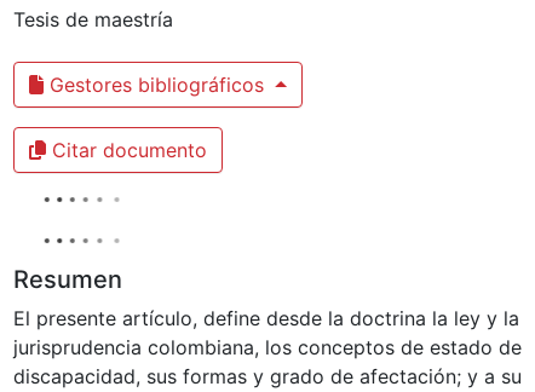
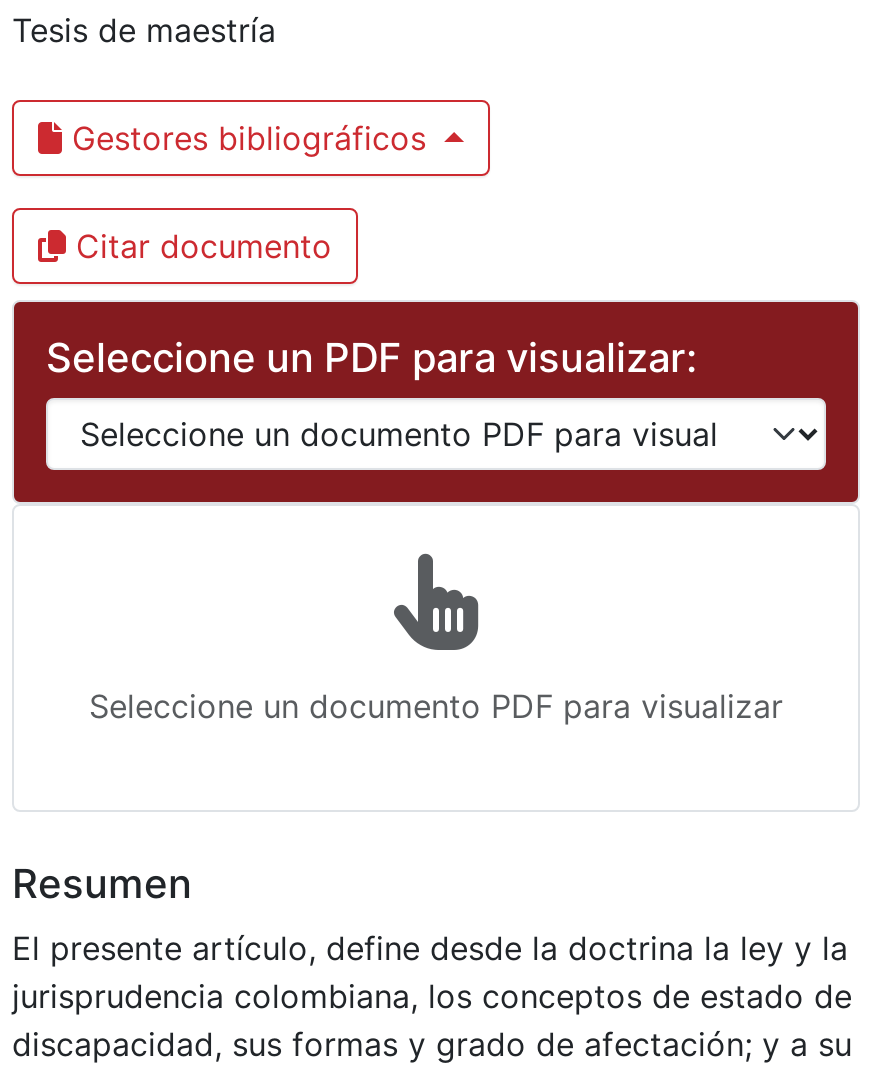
none -> [12,300,860,506] [image] | Seleccione un PDF para visualizar:
none -> [89,552,783,726] [image] | Seleccione un documento PDF para visualizar

